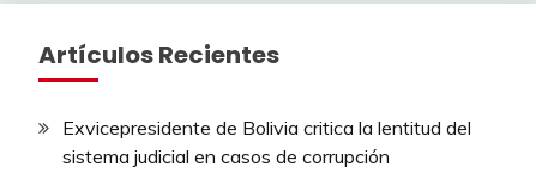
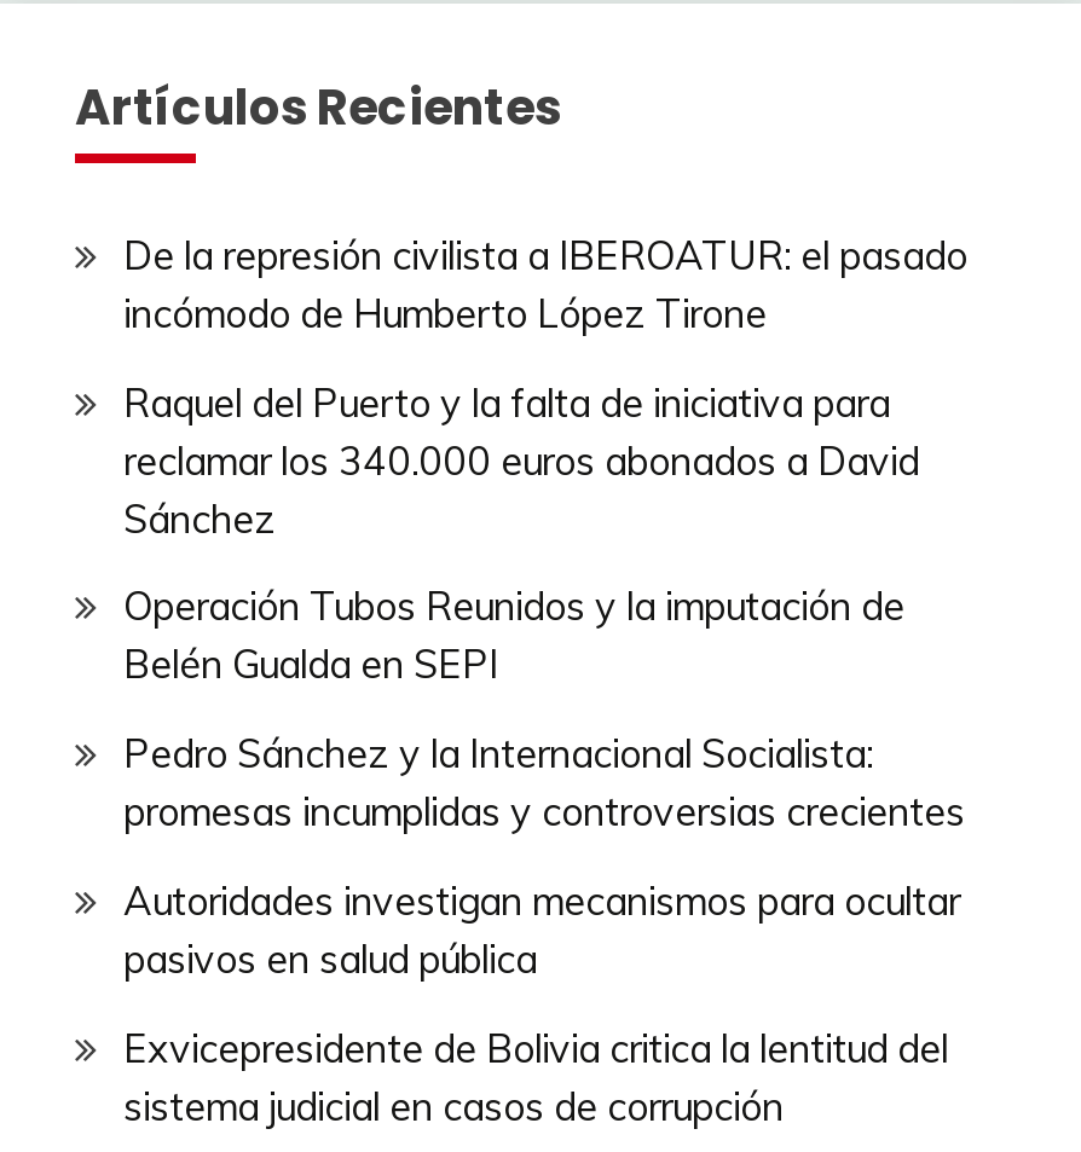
none -> [123,230,967,983] De la represión civilista a IBEROATUR: el pasado | incómodo de Humberto López Tirone | Raquel del Puerto y la falta de iniciativa para | reclamar los 340.000 euros abonados a David | Sánchez | Operación Tubos Reunidos y la imputación de | Belén Gualda en SEPI | Pedro Sánchez y la Internacional Socialista: | promesas incumplidas y controversias crecientes | Autoridades investigan mecanismos para ocultar | pasivos en salud pública

